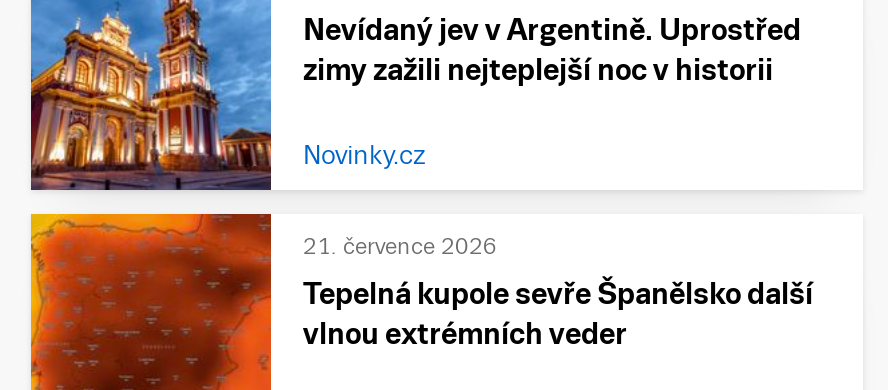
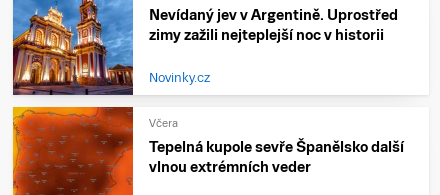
[303,234,497,258] 21. července 2026 -> [149,117,178,129] Včera

